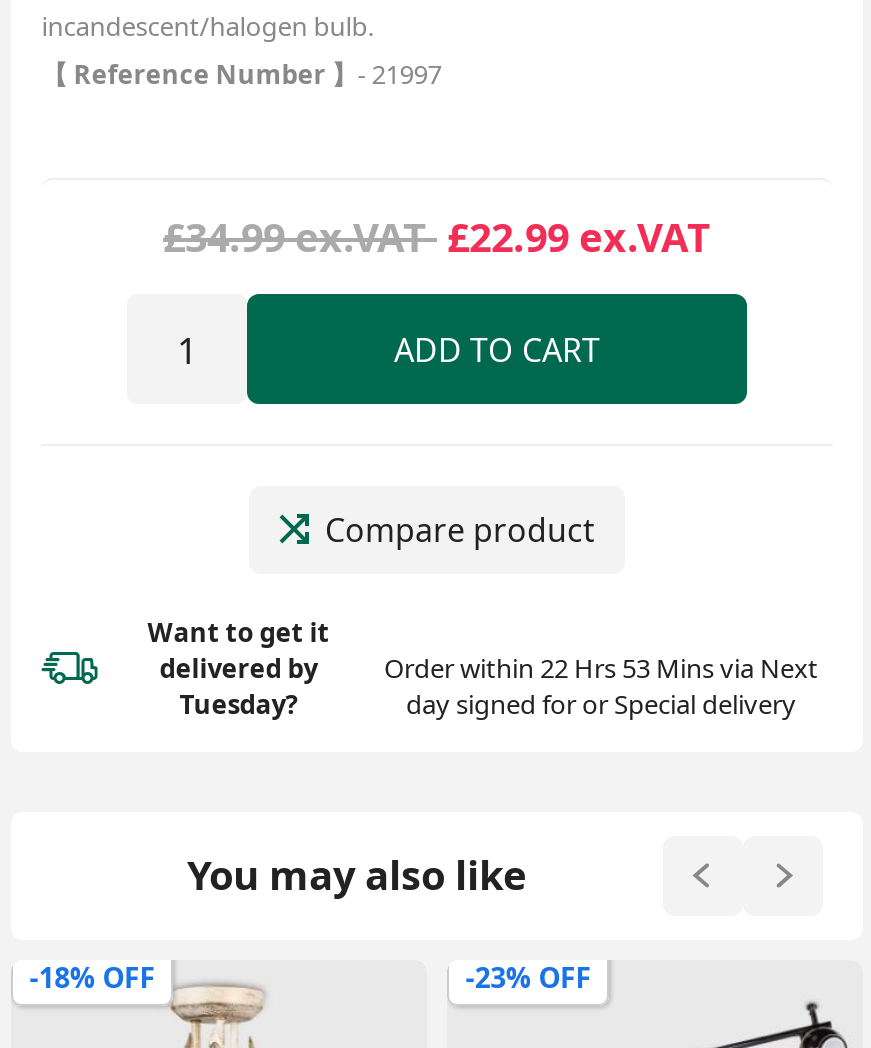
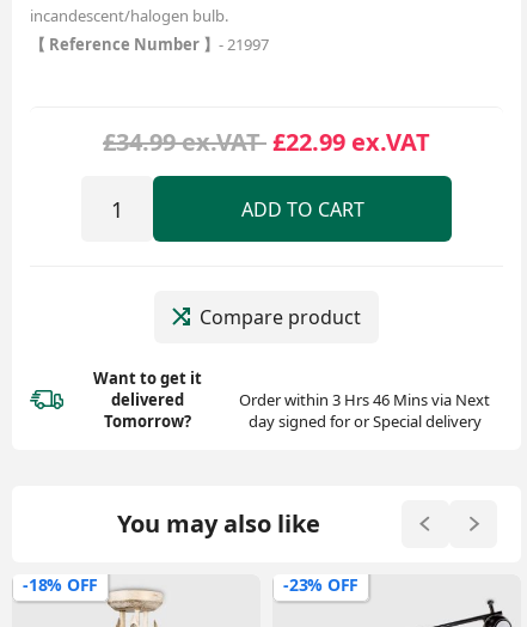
[159,651,317,723] delivered by | Tuesday? -> [104,389,191,432] delivered | Tomorrow?
[384,651,818,687] Order within 22 Hrs 53 Mins via Next -> [239,389,490,411] Order within 3 Hrs 46 Mins via Next

